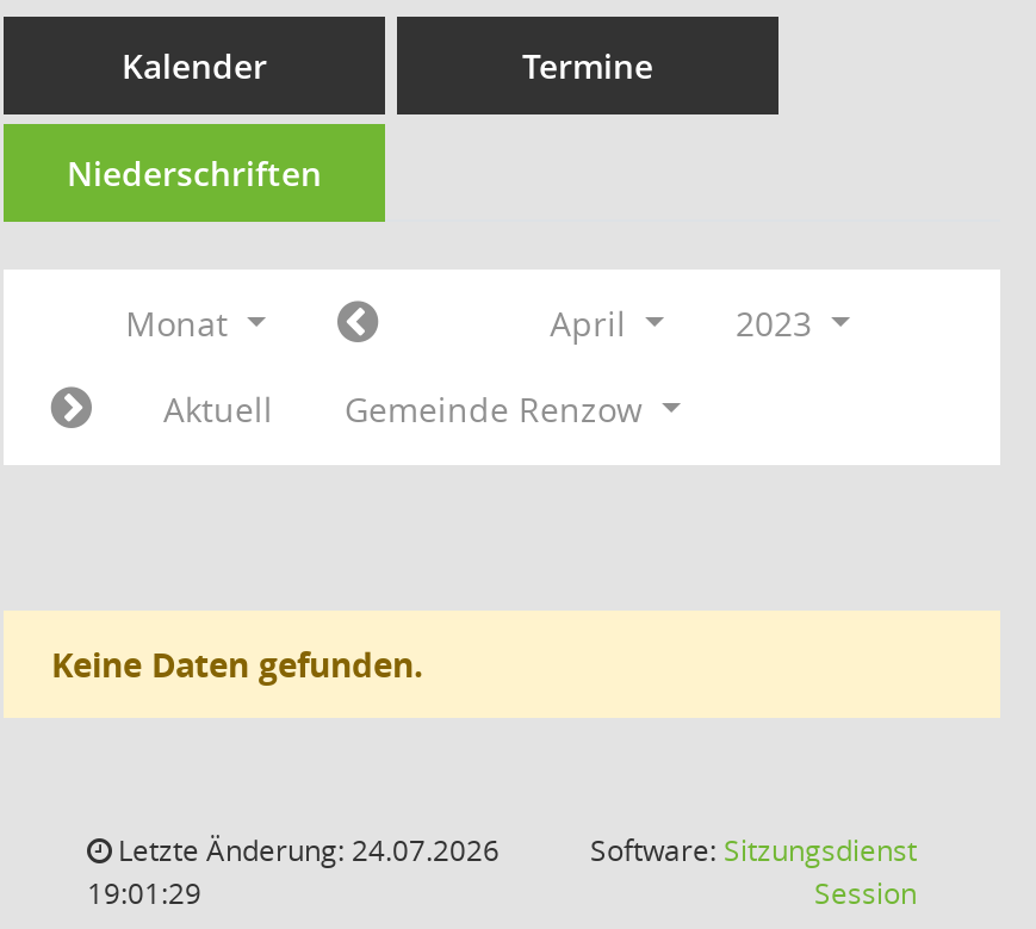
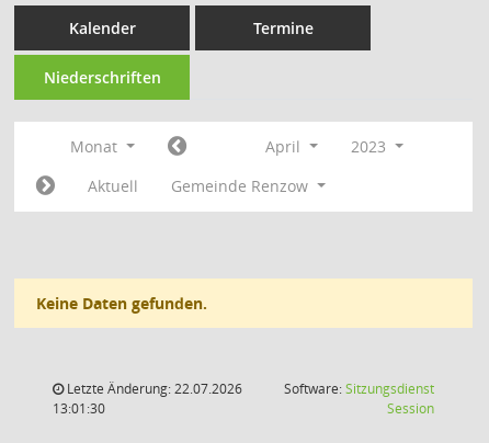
[111,830,500,871] Letzte Änderung: 24.07.2026 -> [64,379,242,398] Letzte Änderung: 22.07.2026
[87,873,201,913] 19:01:29 -> [53,399,105,418] 13:01:30

